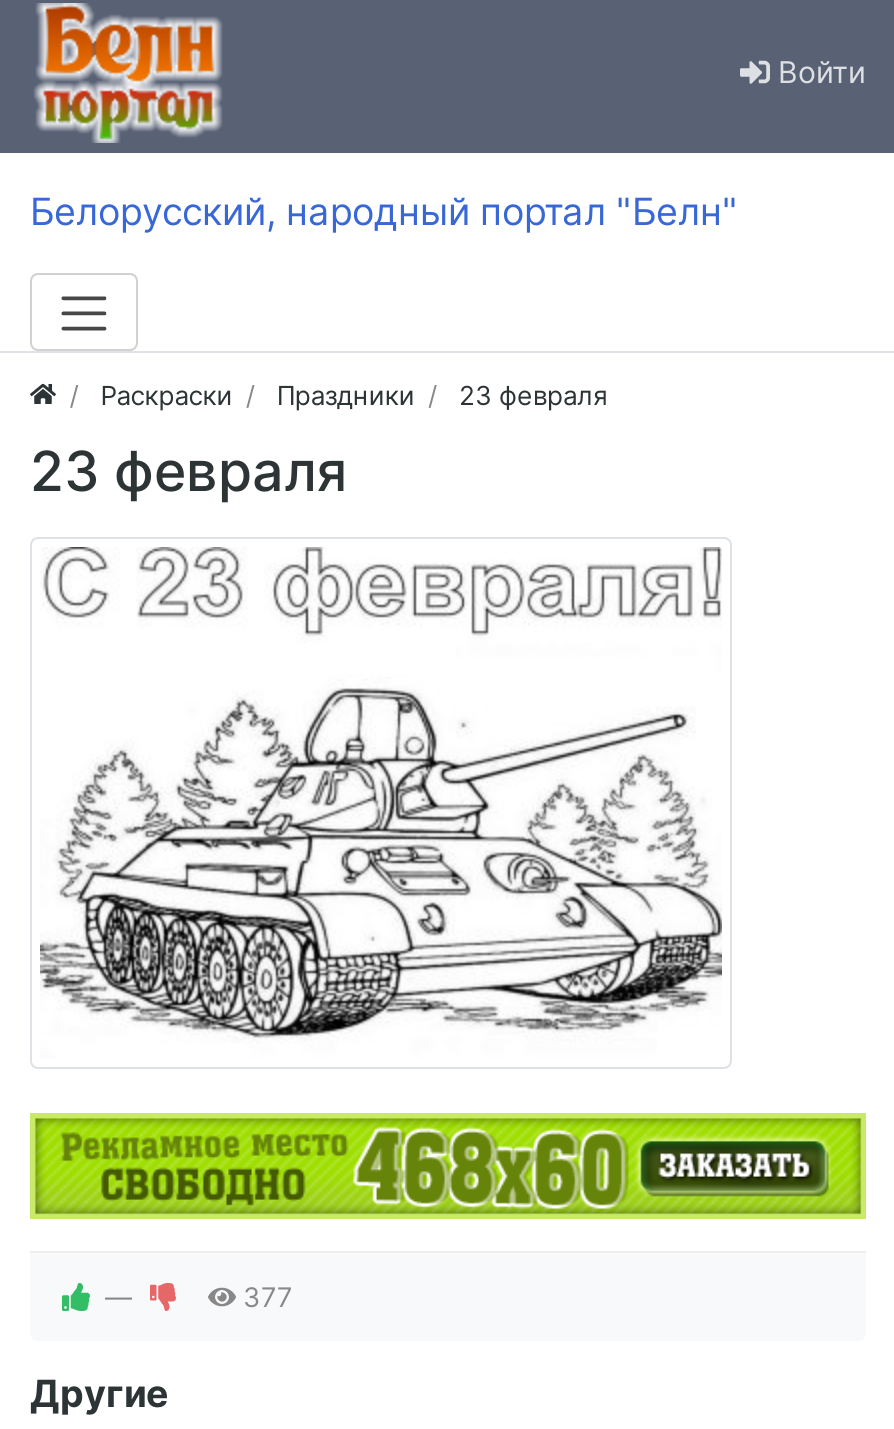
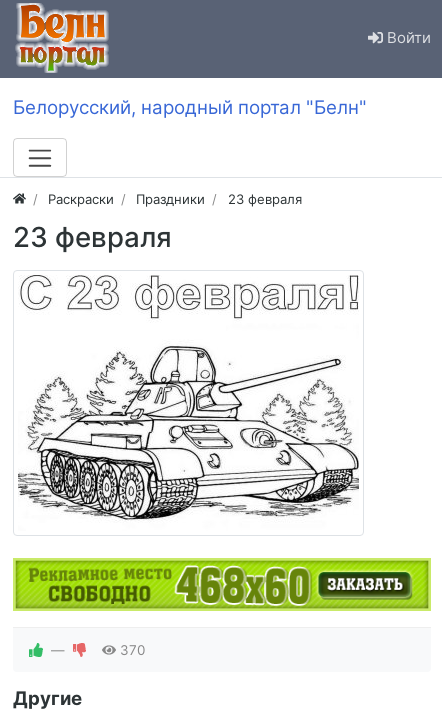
[235,1281,293,1313] 377 -> [115,642,144,658] 370

